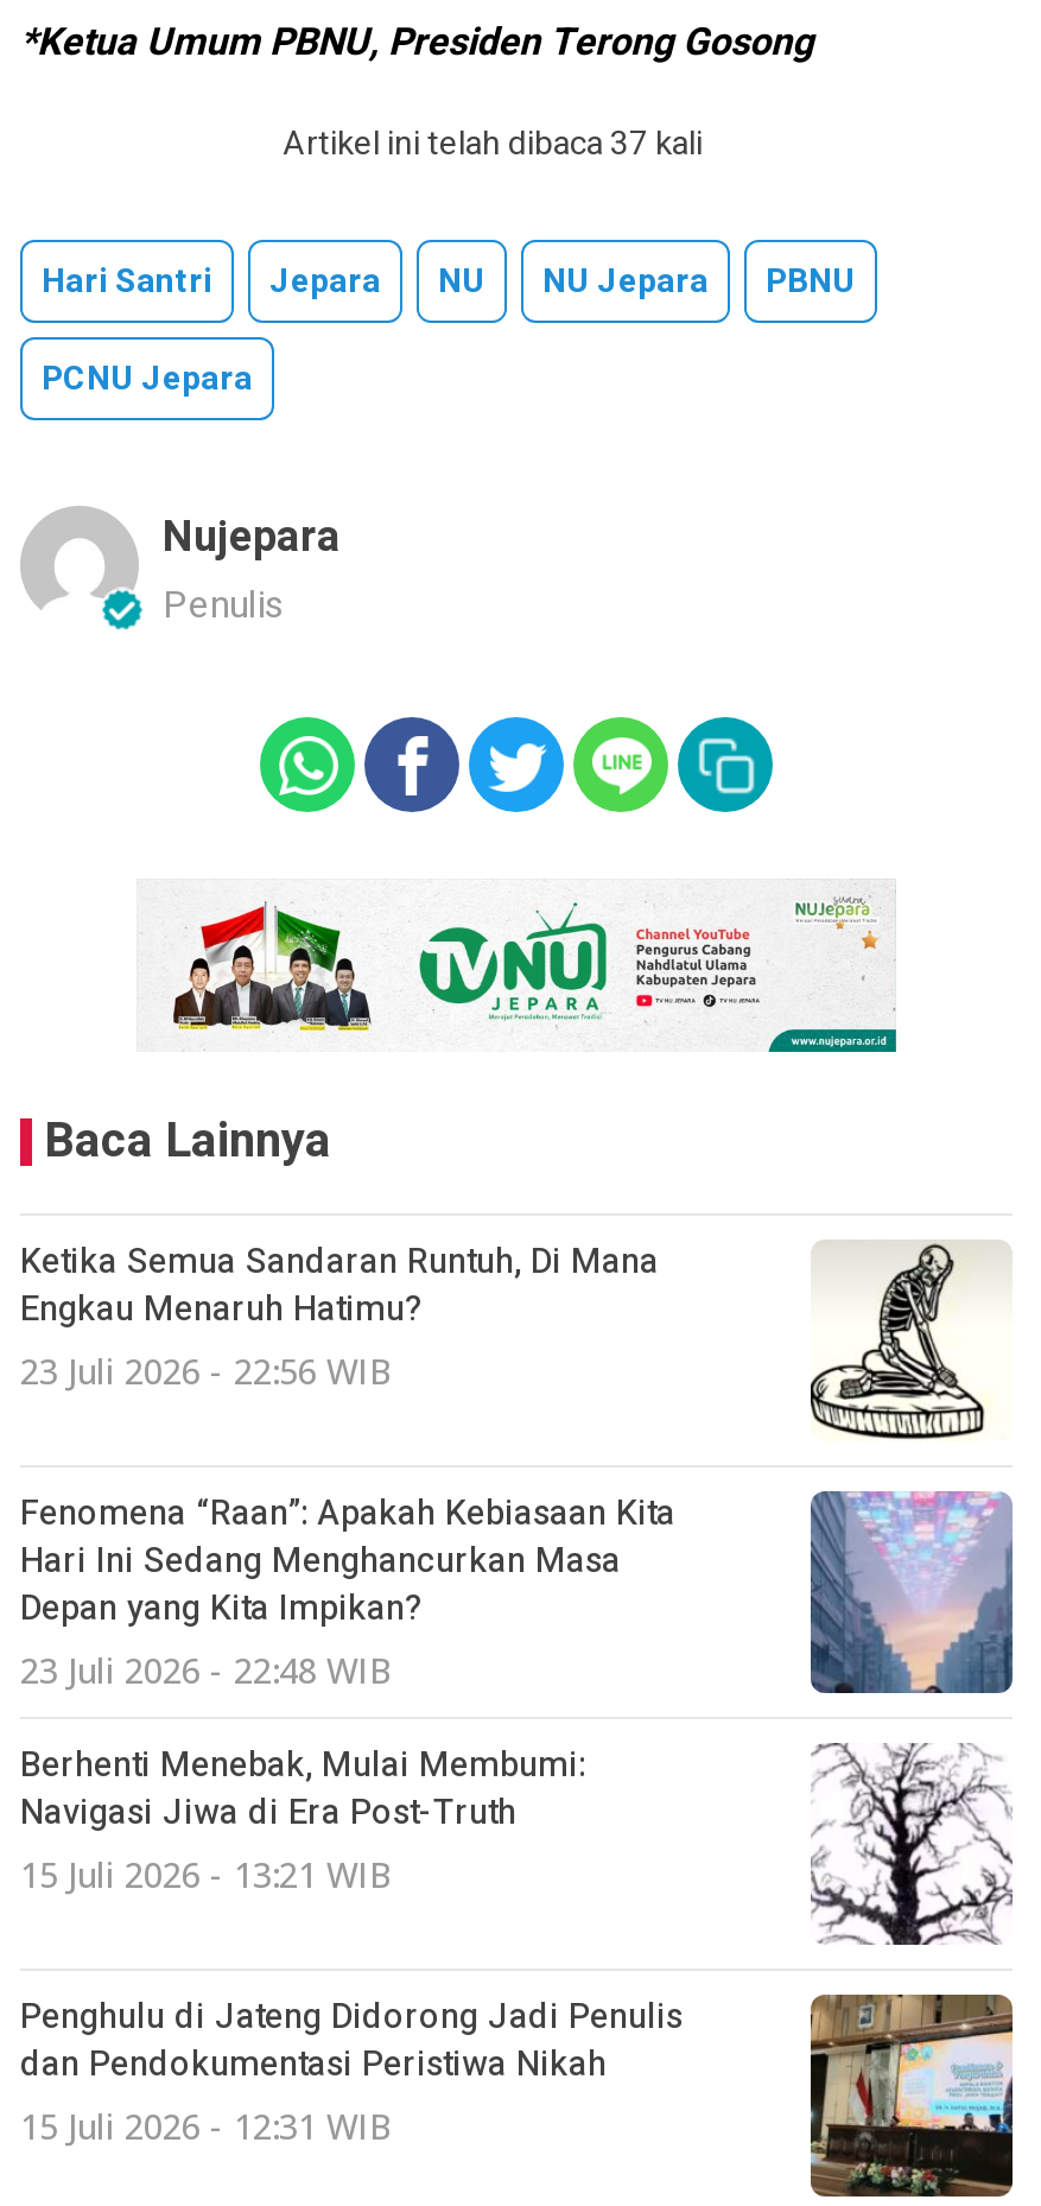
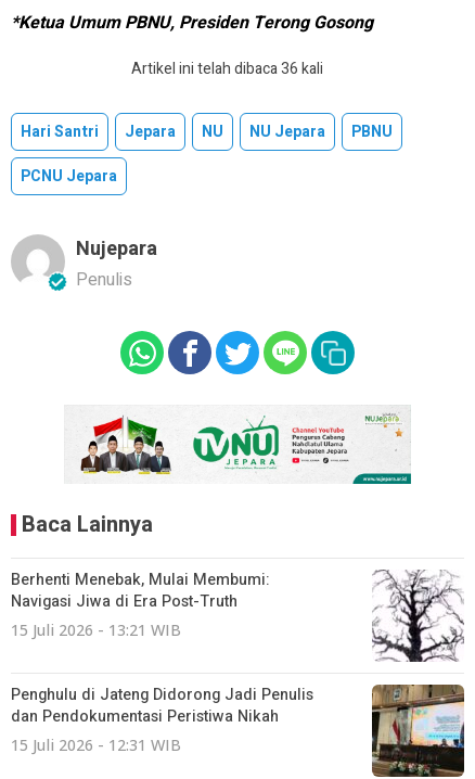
[283,118,703,168] Artikel ini telah dibaca 37 kali -> [131,57,323,80] Artikel ini telah dibaca 36 kali
[20,1236,675,1692] Ketika Semua Sandaran Runtuh, Di Mana | Engkau Menaruh Hatimu? | 23 Juli 2026 - 22:56 WIB | Fenomena “Raan”: Apakah Kebiasaan Kita | Hari Ini Sedang Menghancurkan Masa | Depan yang Kita Impikan? | 23 Juli 2026 - 22:48 WIB -> none
[808,1240,1010,1439] [image] -> none
[808,1489,1015,1695] [image] -> none

